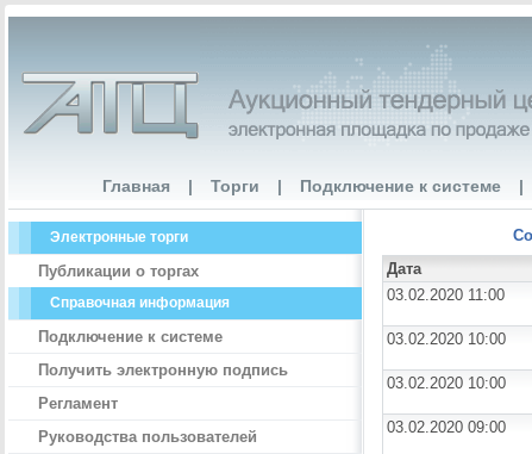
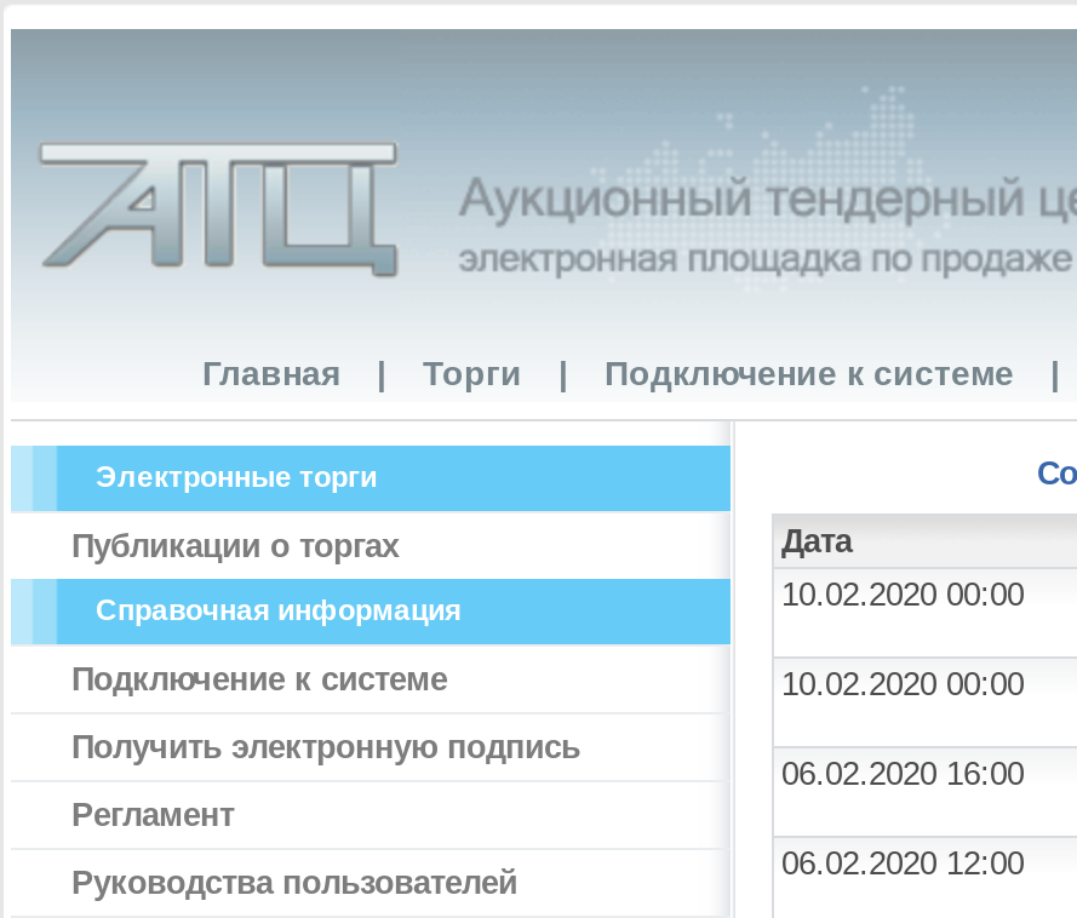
[387,286,505,304] 03.02.2020 11:00 -> [781,576,1024,613] 10.02.2020 00:00
[387,330,506,348] 03.02.2020 10:00 -> [781,666,1024,702] 10.02.2020 00:00
[387,374,506,392] 03.02.2020 10:00 -> [781,756,1024,792] 06.02.2020 16:00
[387,418,506,436] 03.02.2020 09:00 -> [781,845,1024,882] 06.02.2020 12:00

